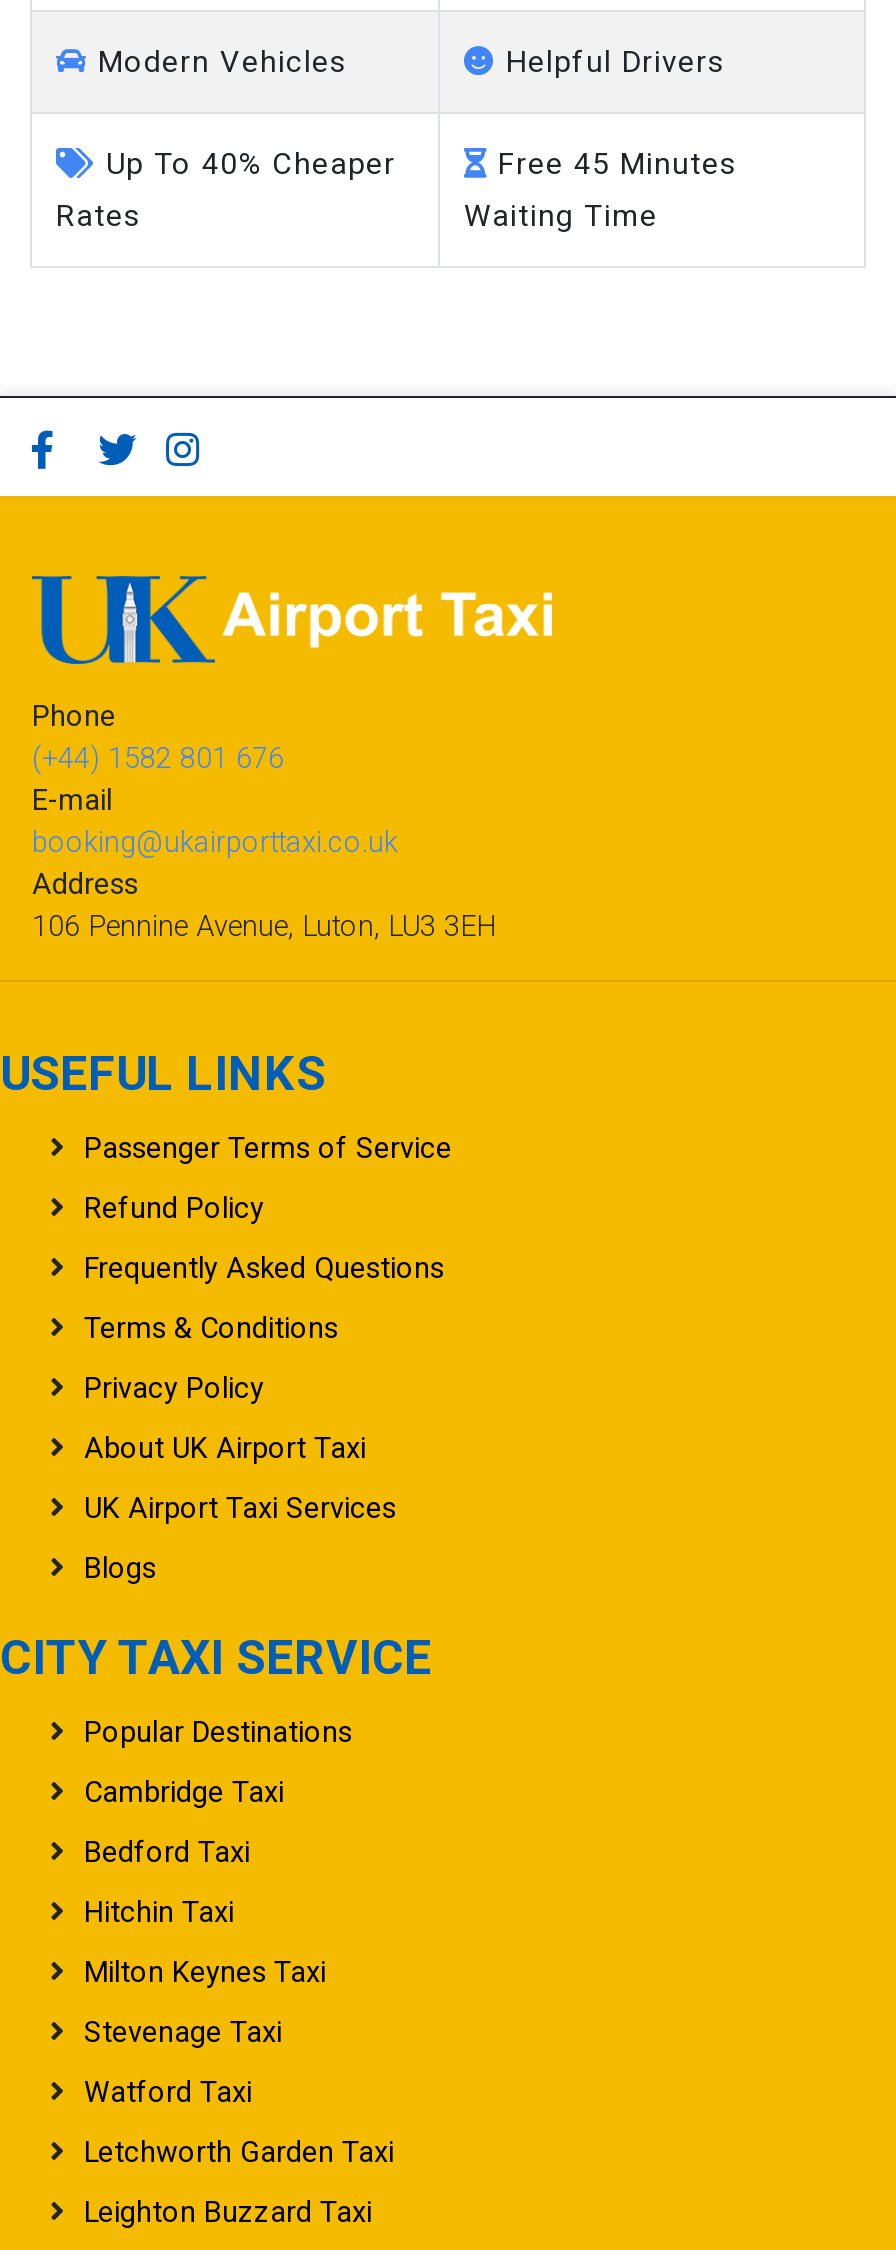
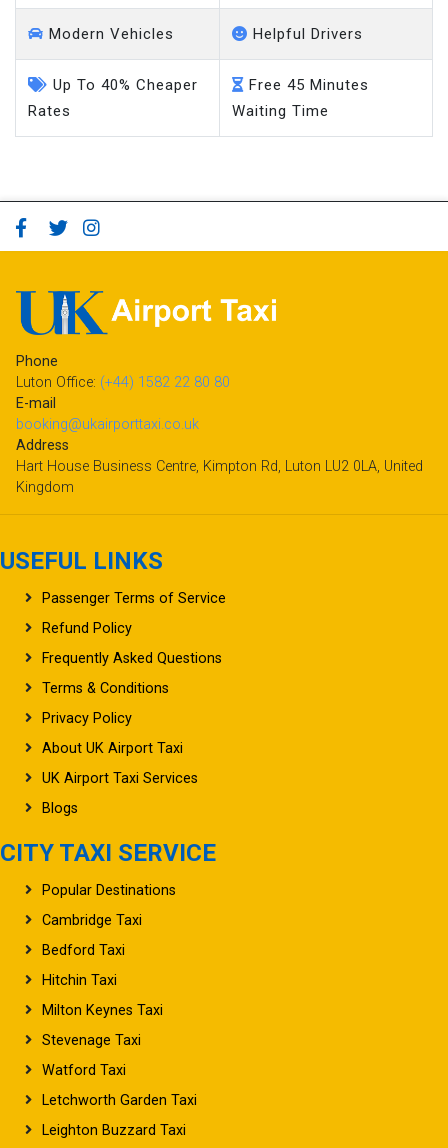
[32,742,284,776] (+44) 1582 801 676 -> [16,374,230,391] Luton Office: (+44) 1582 22 80 80
[32,910,496,944] 106 Pennine Avenue, Luton, LU3 3EH -> [16,458,423,496] Hart House Business Centre, Kimpton Rd, Luton LU2 0LA, United | Kingdom

